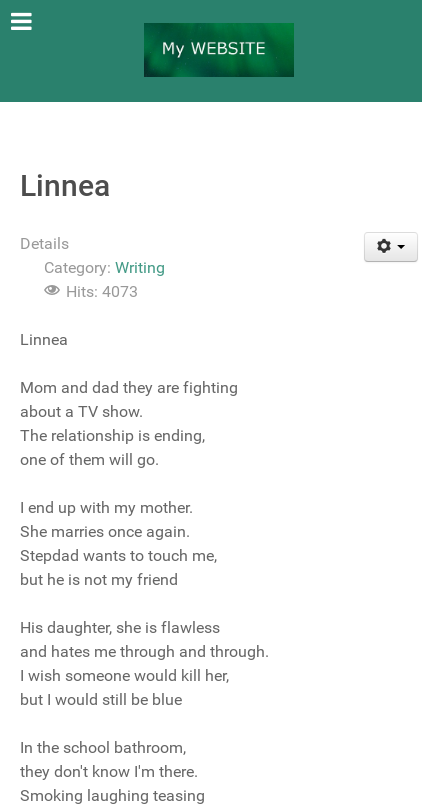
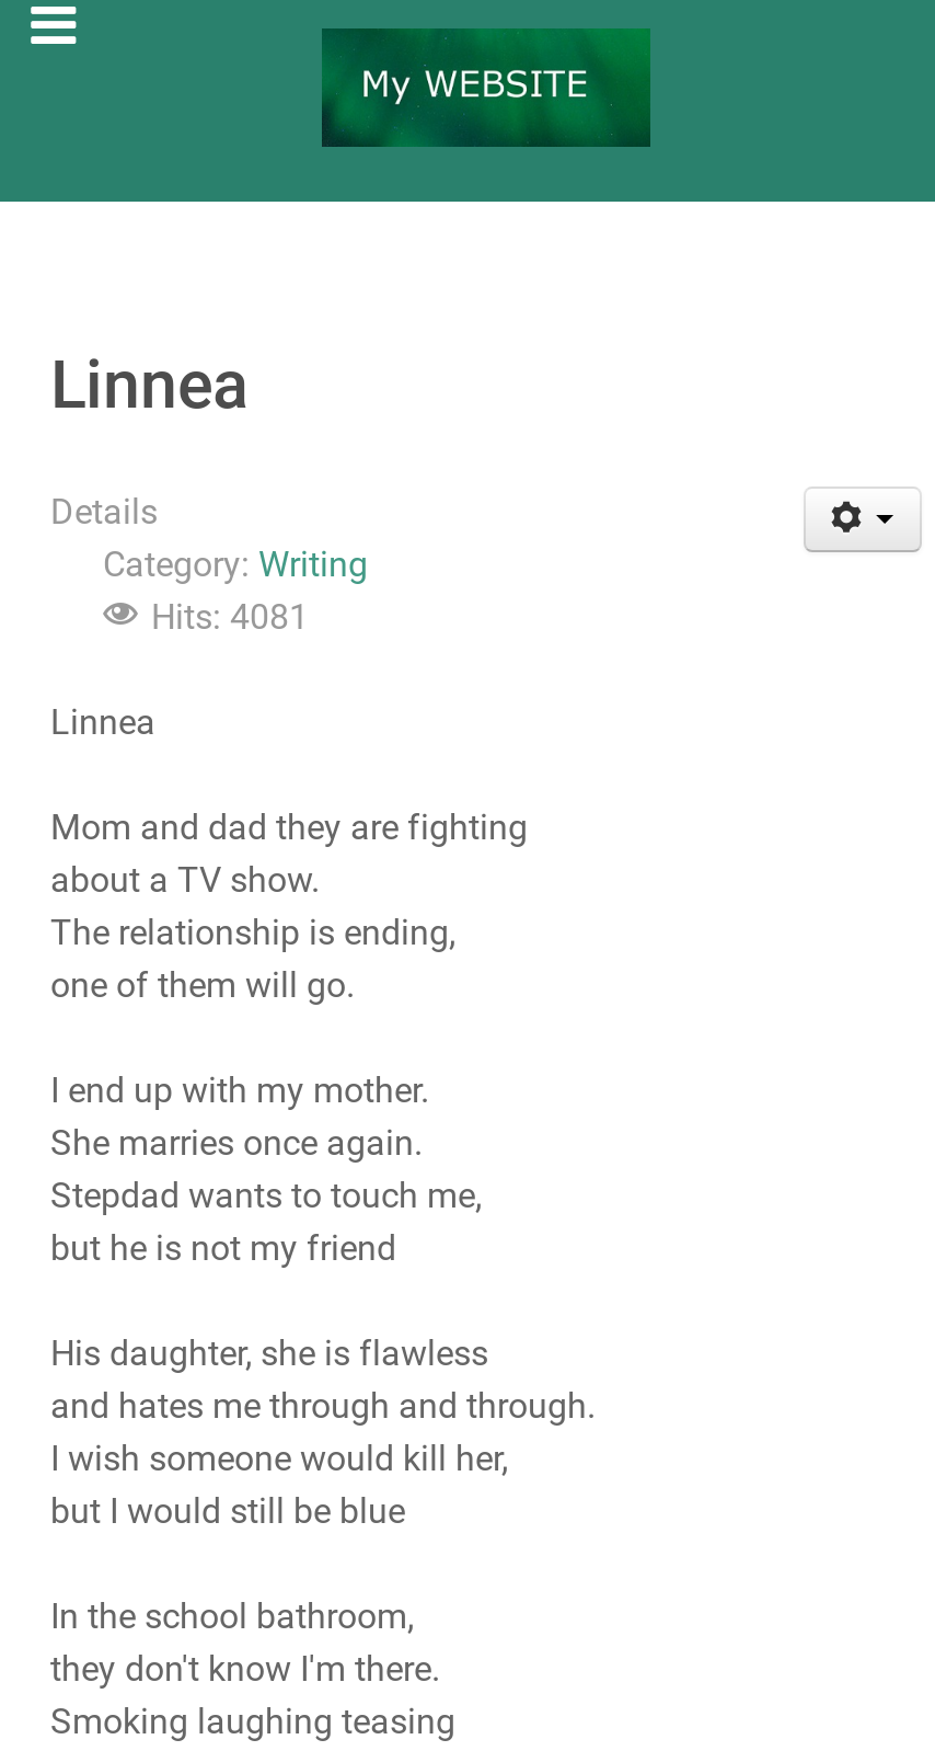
[66,282,138,301] Hits: 4073 -> [151,597,309,638] Hits: 4081

